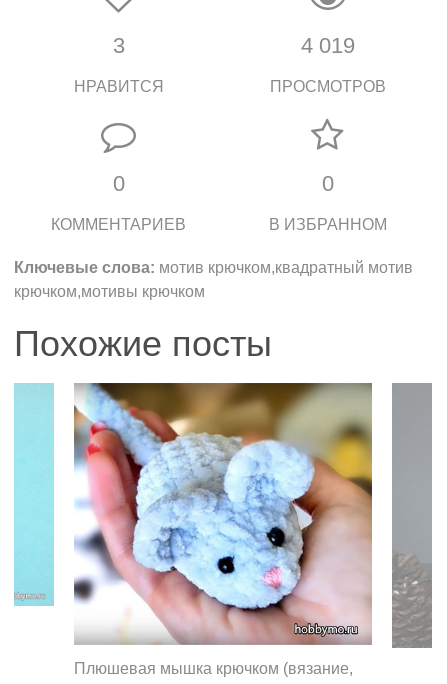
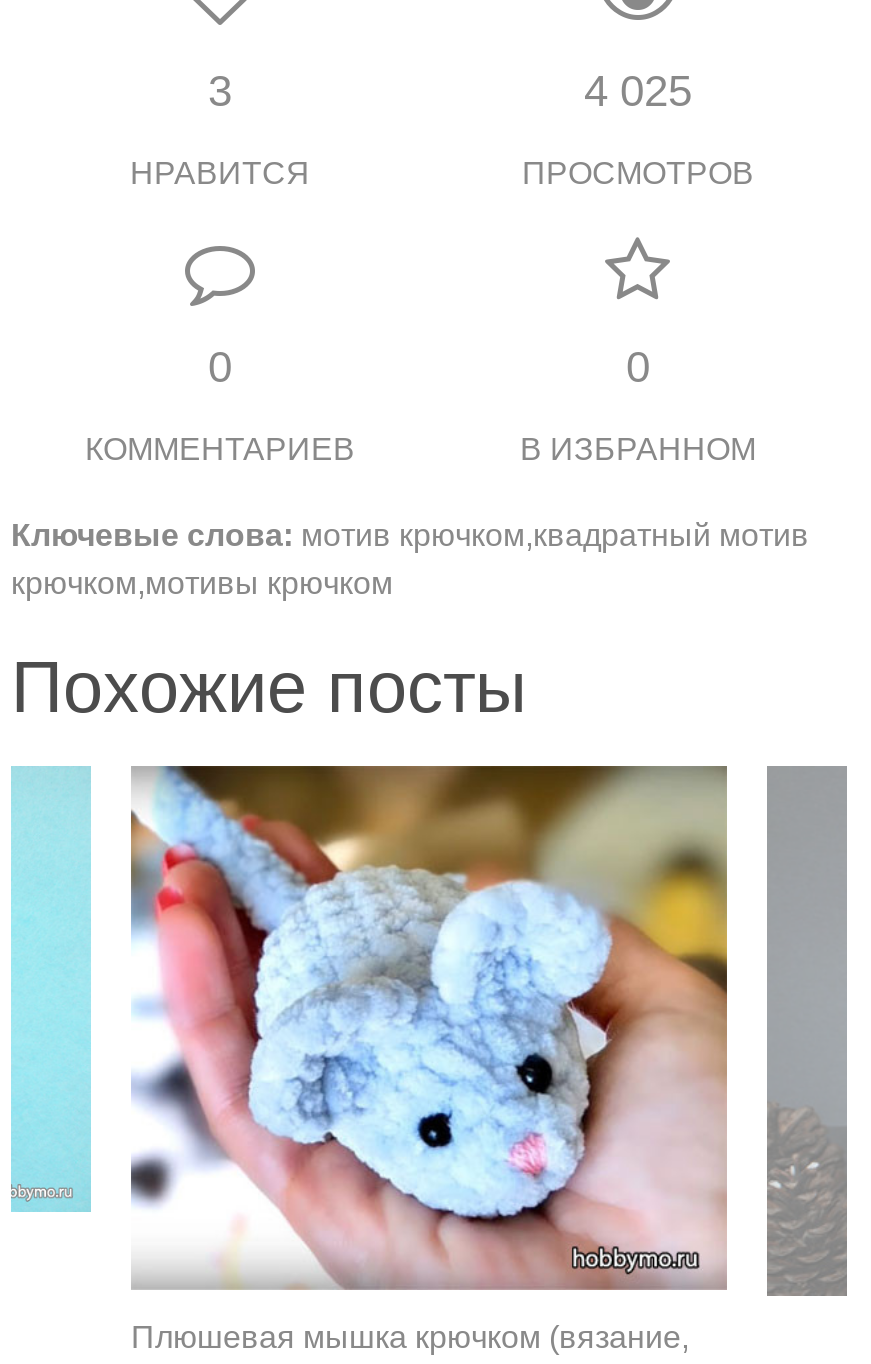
[300,32,354,57] 4 019 -> [584,65,692,115] 4 025

